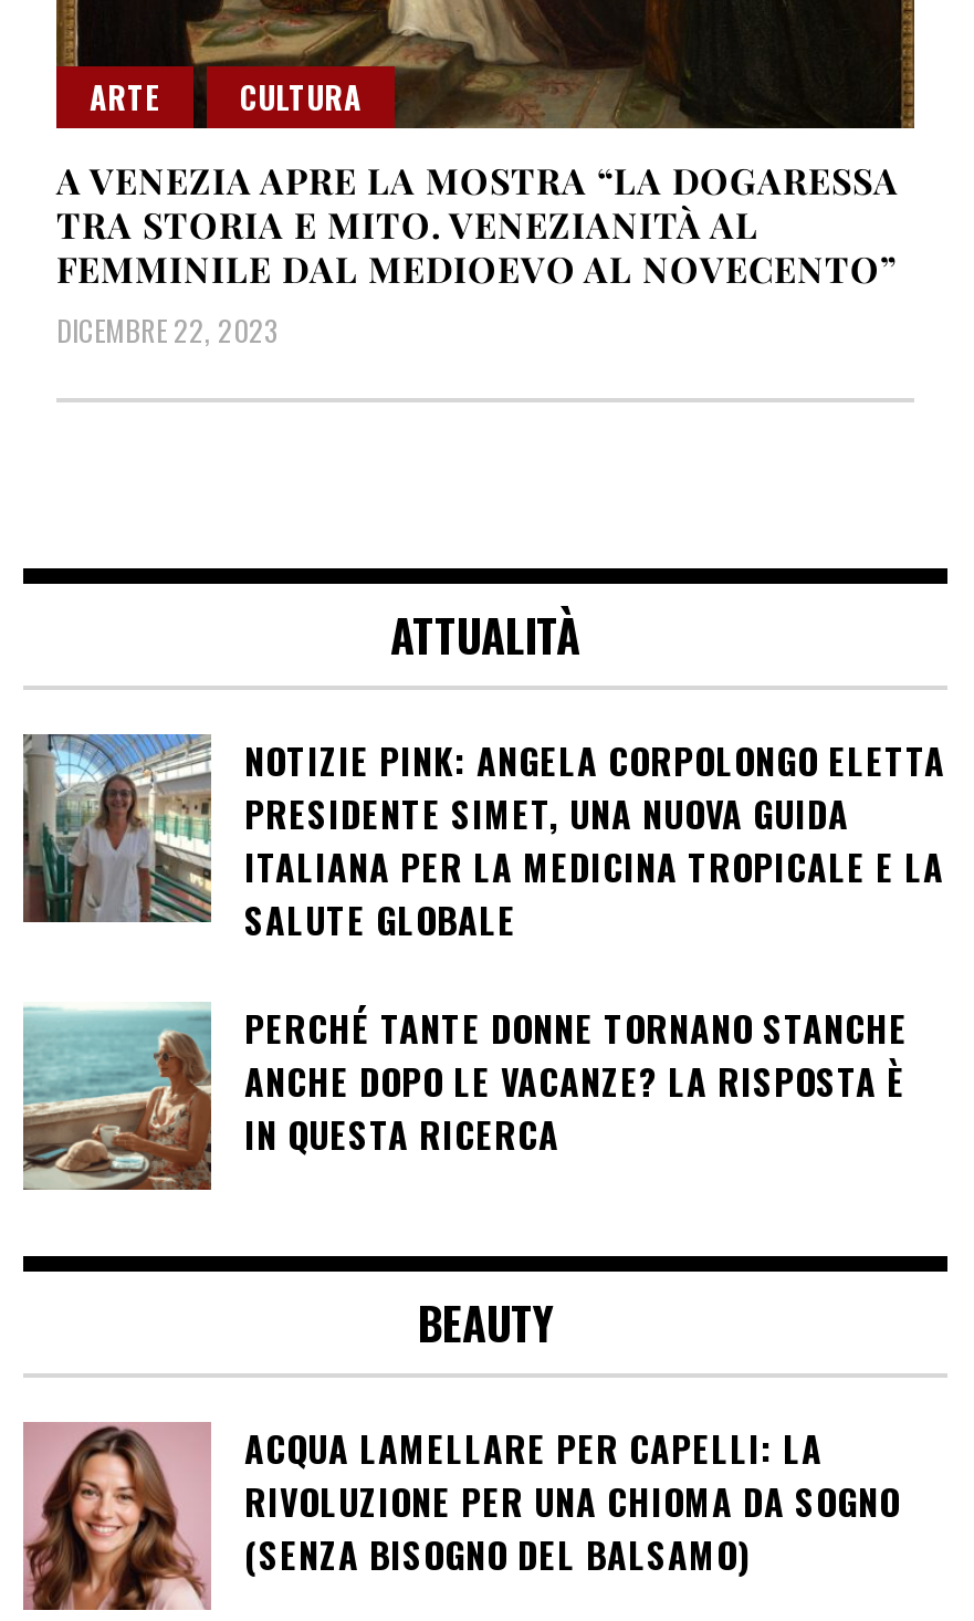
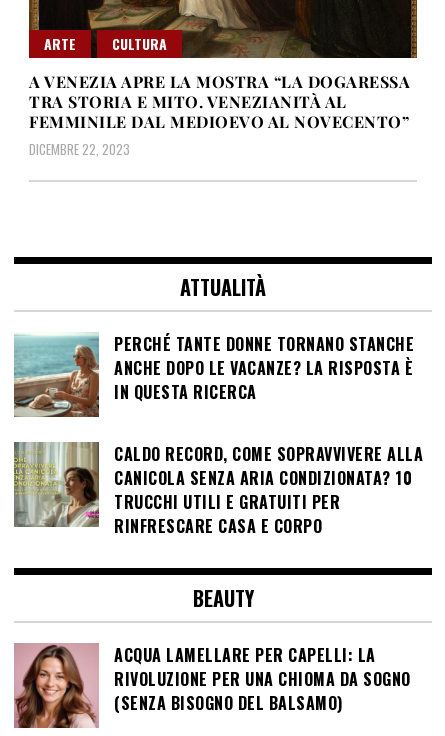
[23,732,945,947] [image] | NOTIZIE PINK: ANGELA CORPOLONGO ELETTA | PRESIDENTE SIMET, UNA NUOVA GUIDA | ITALIANA PER LA MEDICINA TROPICALE E LA | SALUTE GLOBALE -> none
moved [19,1002,908,1192] -> [12,332,414,418]: [image] | PERCHÉ TANTE DONNE TORNANO STANCHE | ANCHE DOPO LE VACANZE? LA RISPOSTA È | IN QUESTA RICERCA
none -> [13,441,423,538] [image] | CALDO RECORD, COME SOPRAVVIVERE ALLA | CANICOLA SENZA ARIA CONDIZIONATA? 10 | TRUCCHI UTILI E GRATUITI PER | RINFRESCARE CASA E CORPO

